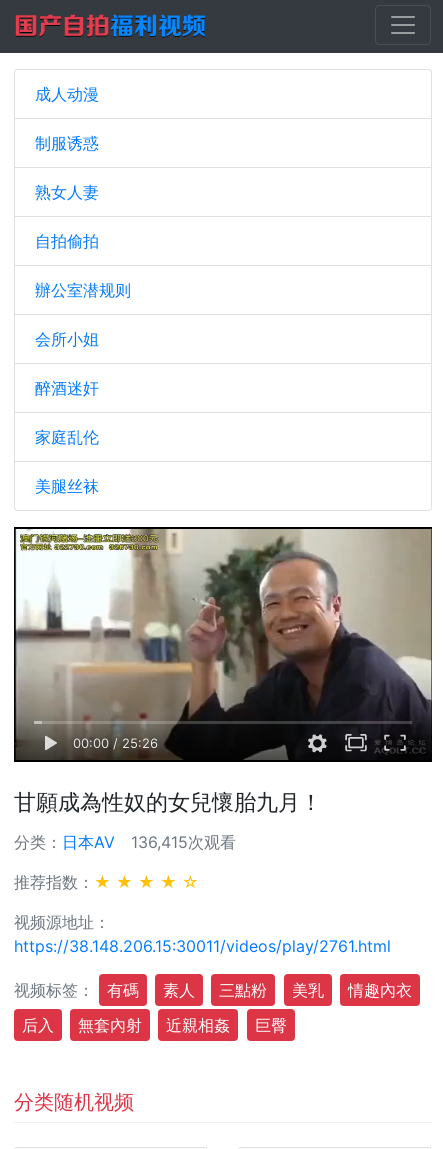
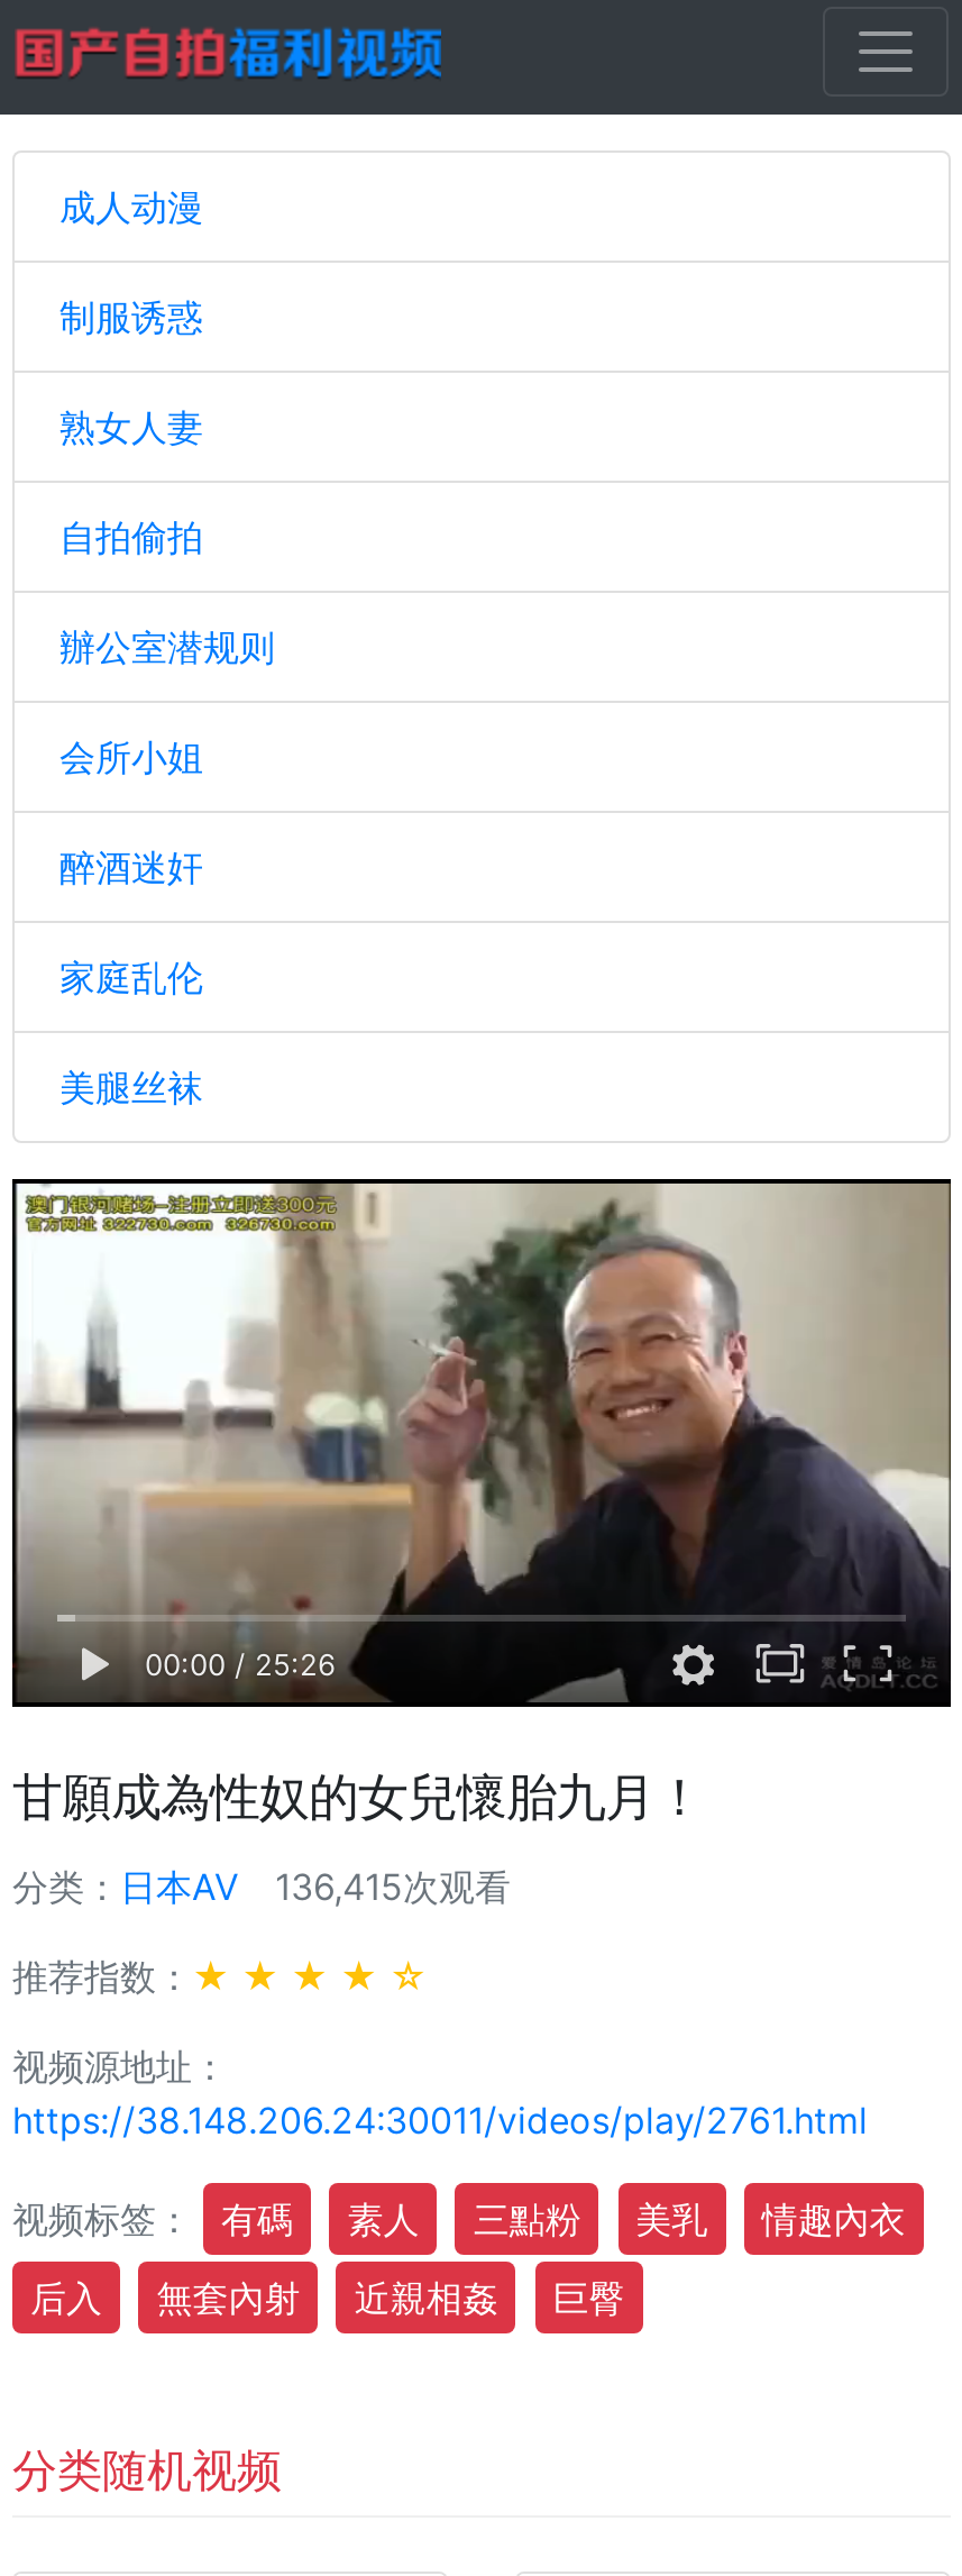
[14,936,391,956] https://38.148.206.15:30011/videos/play/2761.html -> [12,2098,868,2143] https://38.148.206.24:30011/videos/play/2761.html

